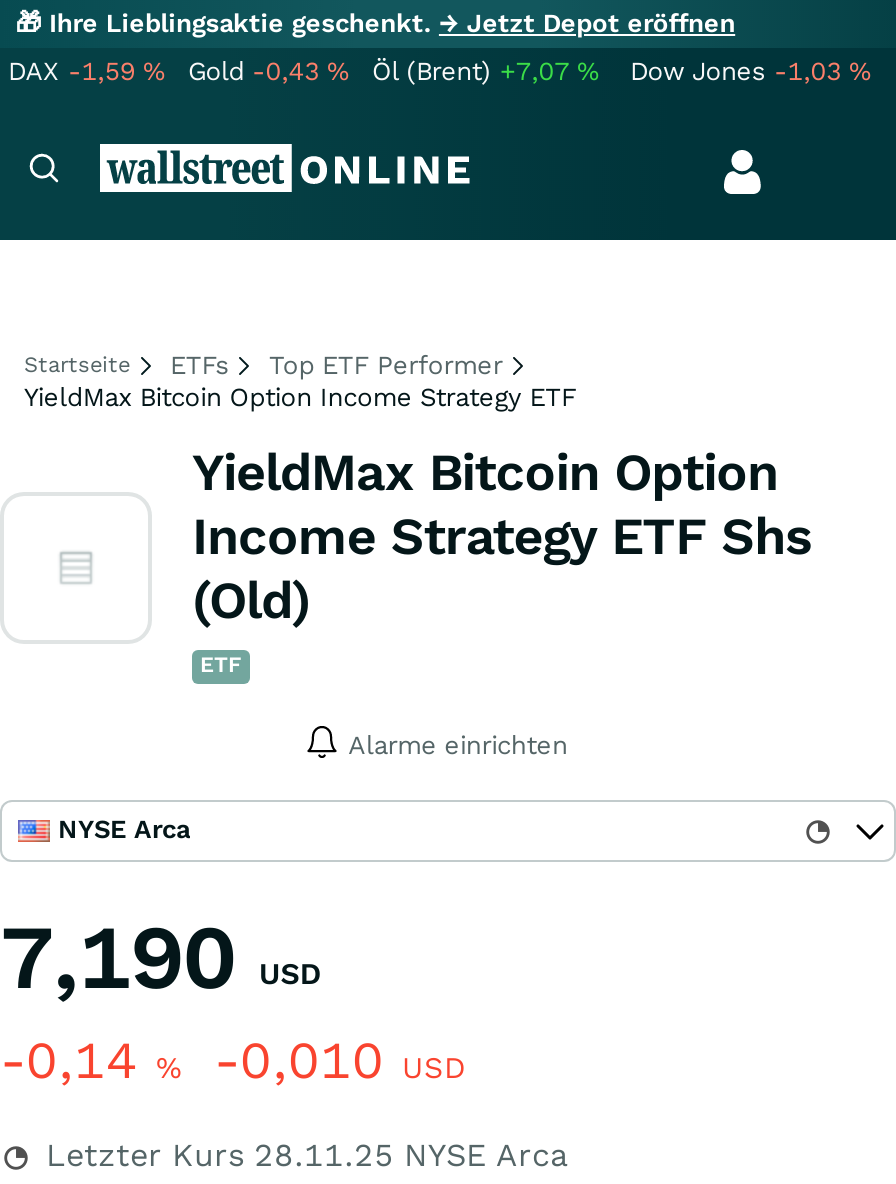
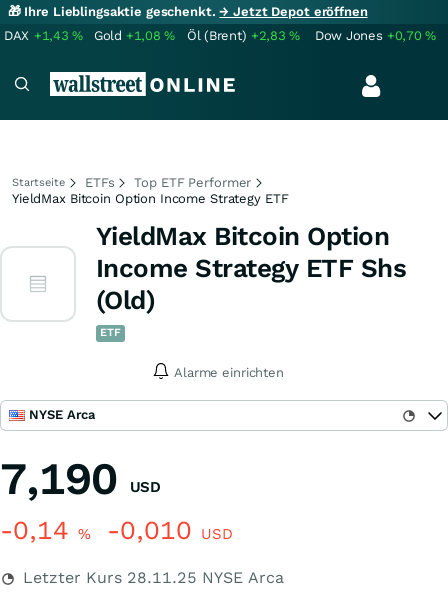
[8,56,164,86] DAX -1,59% -> [4,28,83,43] DAX +1,43%
[188,56,348,86] Gold -0,43% -> [94,28,175,43] Gold +1,08%
[372,56,598,86] Öl (Brent) +7,07% -> [187,28,300,43] Öl (Brent) +2,83%
[630,56,870,86] Dow Jones -1,03% -> [315,28,436,43] Dow Jones +0,70%

